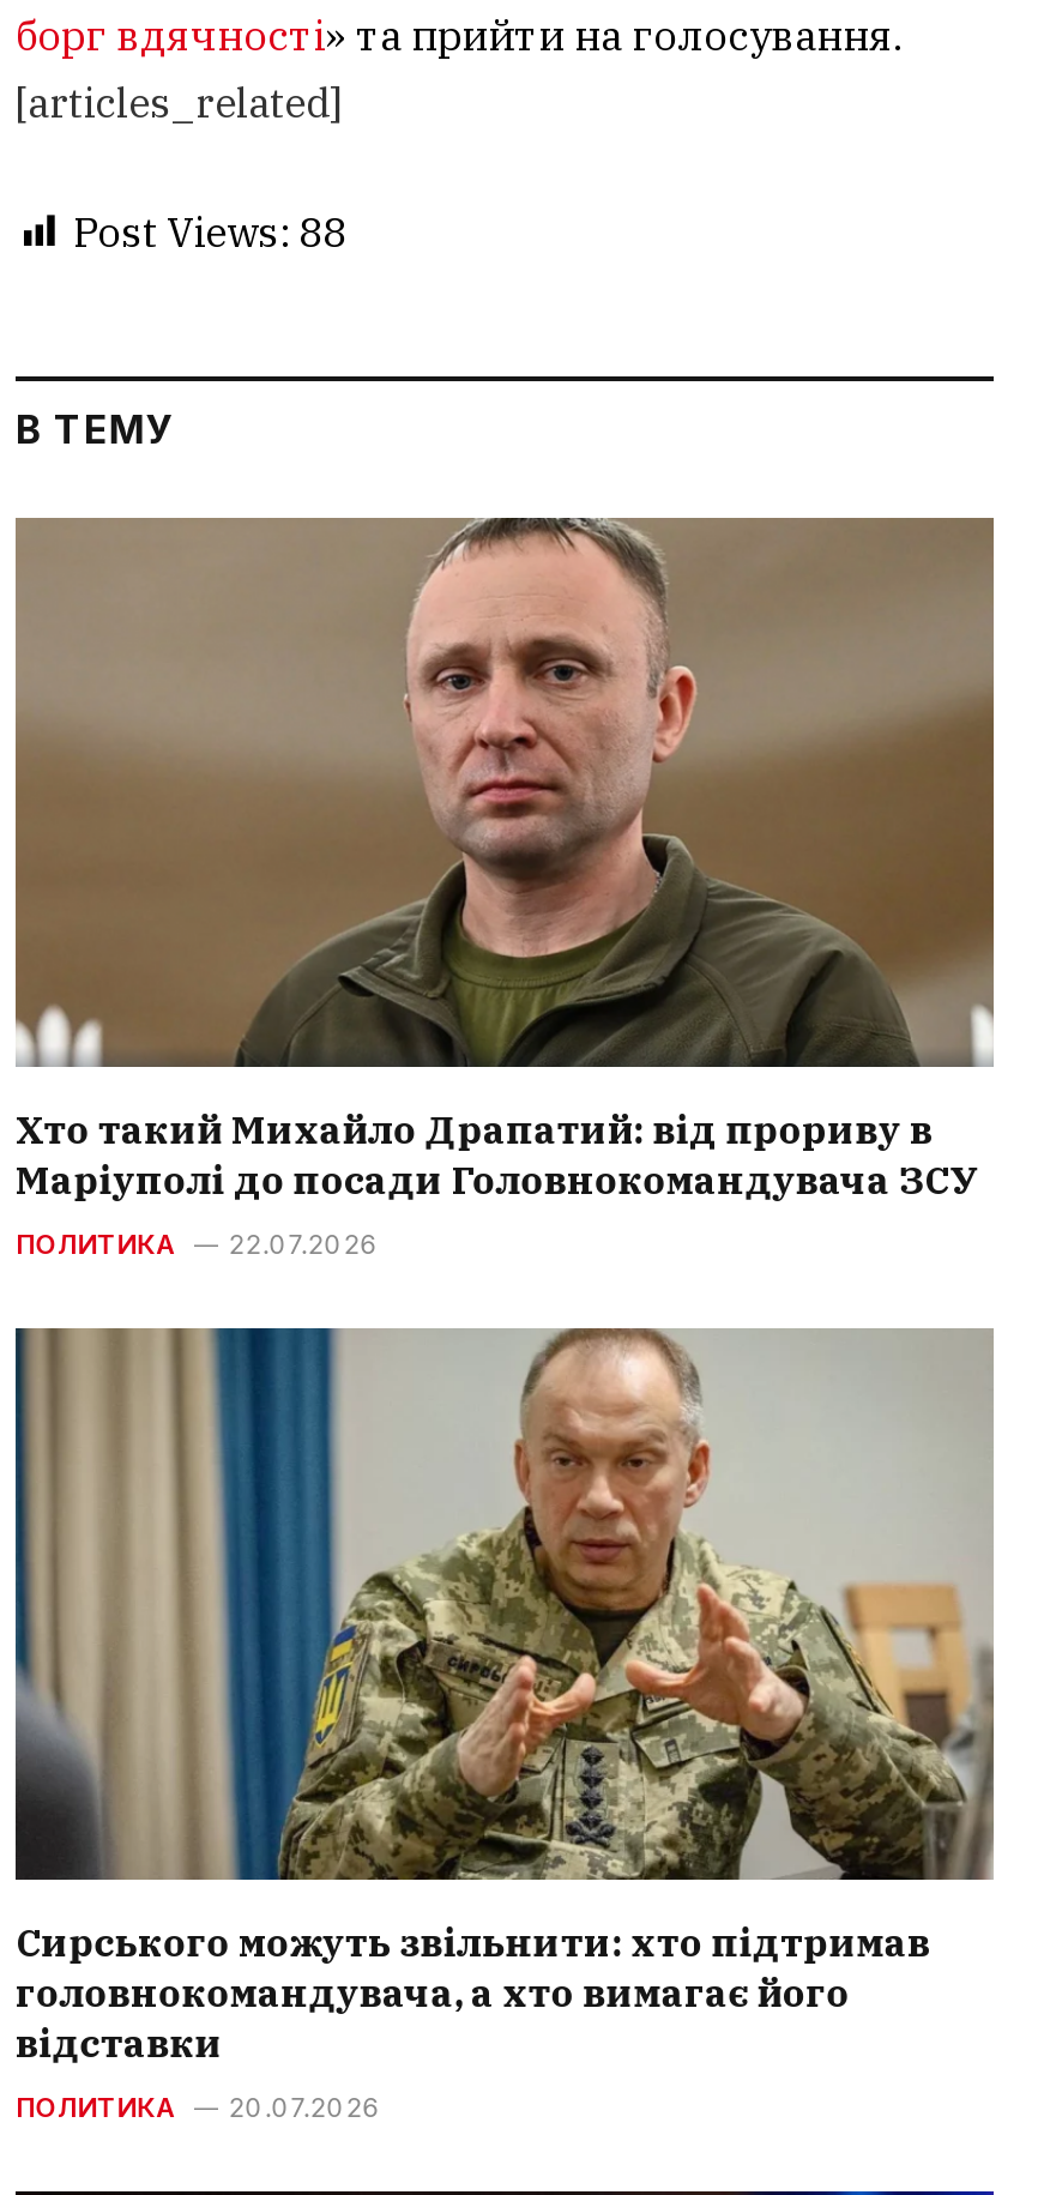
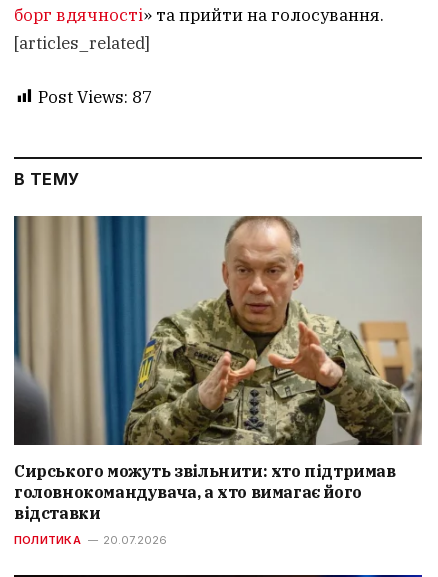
[73,206,346,258] Post Views: 88 -> [38,86,152,108] Post Views: 87
[13,515,994,1262] [image] | Хто такий Михайло Драпатий: від прориву в | Маріуполі до посади Головнокомандувача ЗСУ | ПОЛИТИКА | 22.07.2026 -> none

